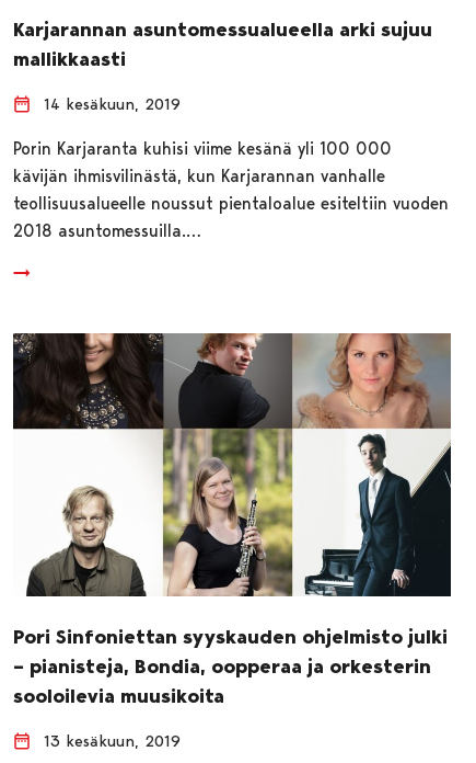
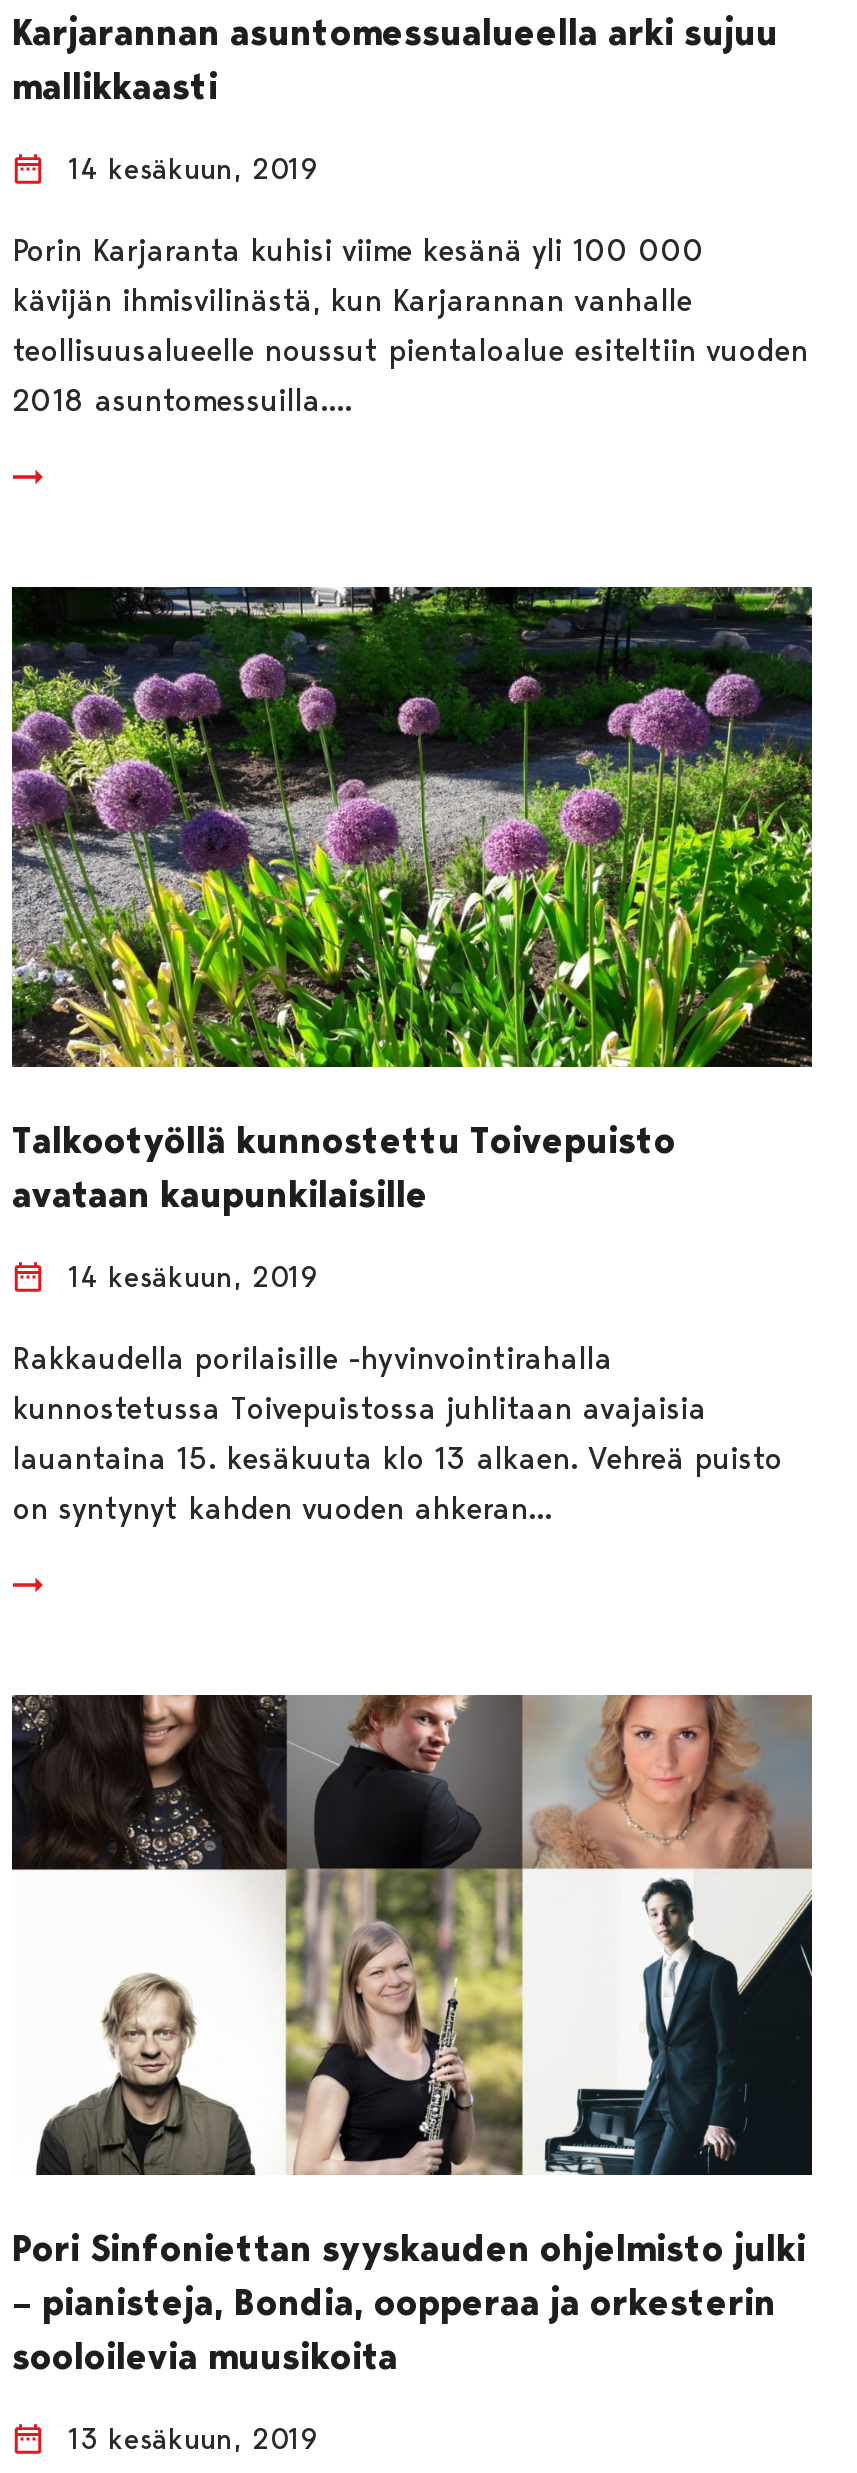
none -> [10,585,814,1527] [image] | Talkootyöllä kunnostettu Toivepuisto | avataan kaupunkilaisille | 14 kesäkuun, 2019 | Rakkaudella porilaisille -hyvinvointirahalla | kunnostetussa Toivepuistossa juhlitaan avajaisia | lauantaina 15. kesäkuuta klo 13 alkaen. Vehreä puisto | on syntynyt kahden vuoden ahkeran…

